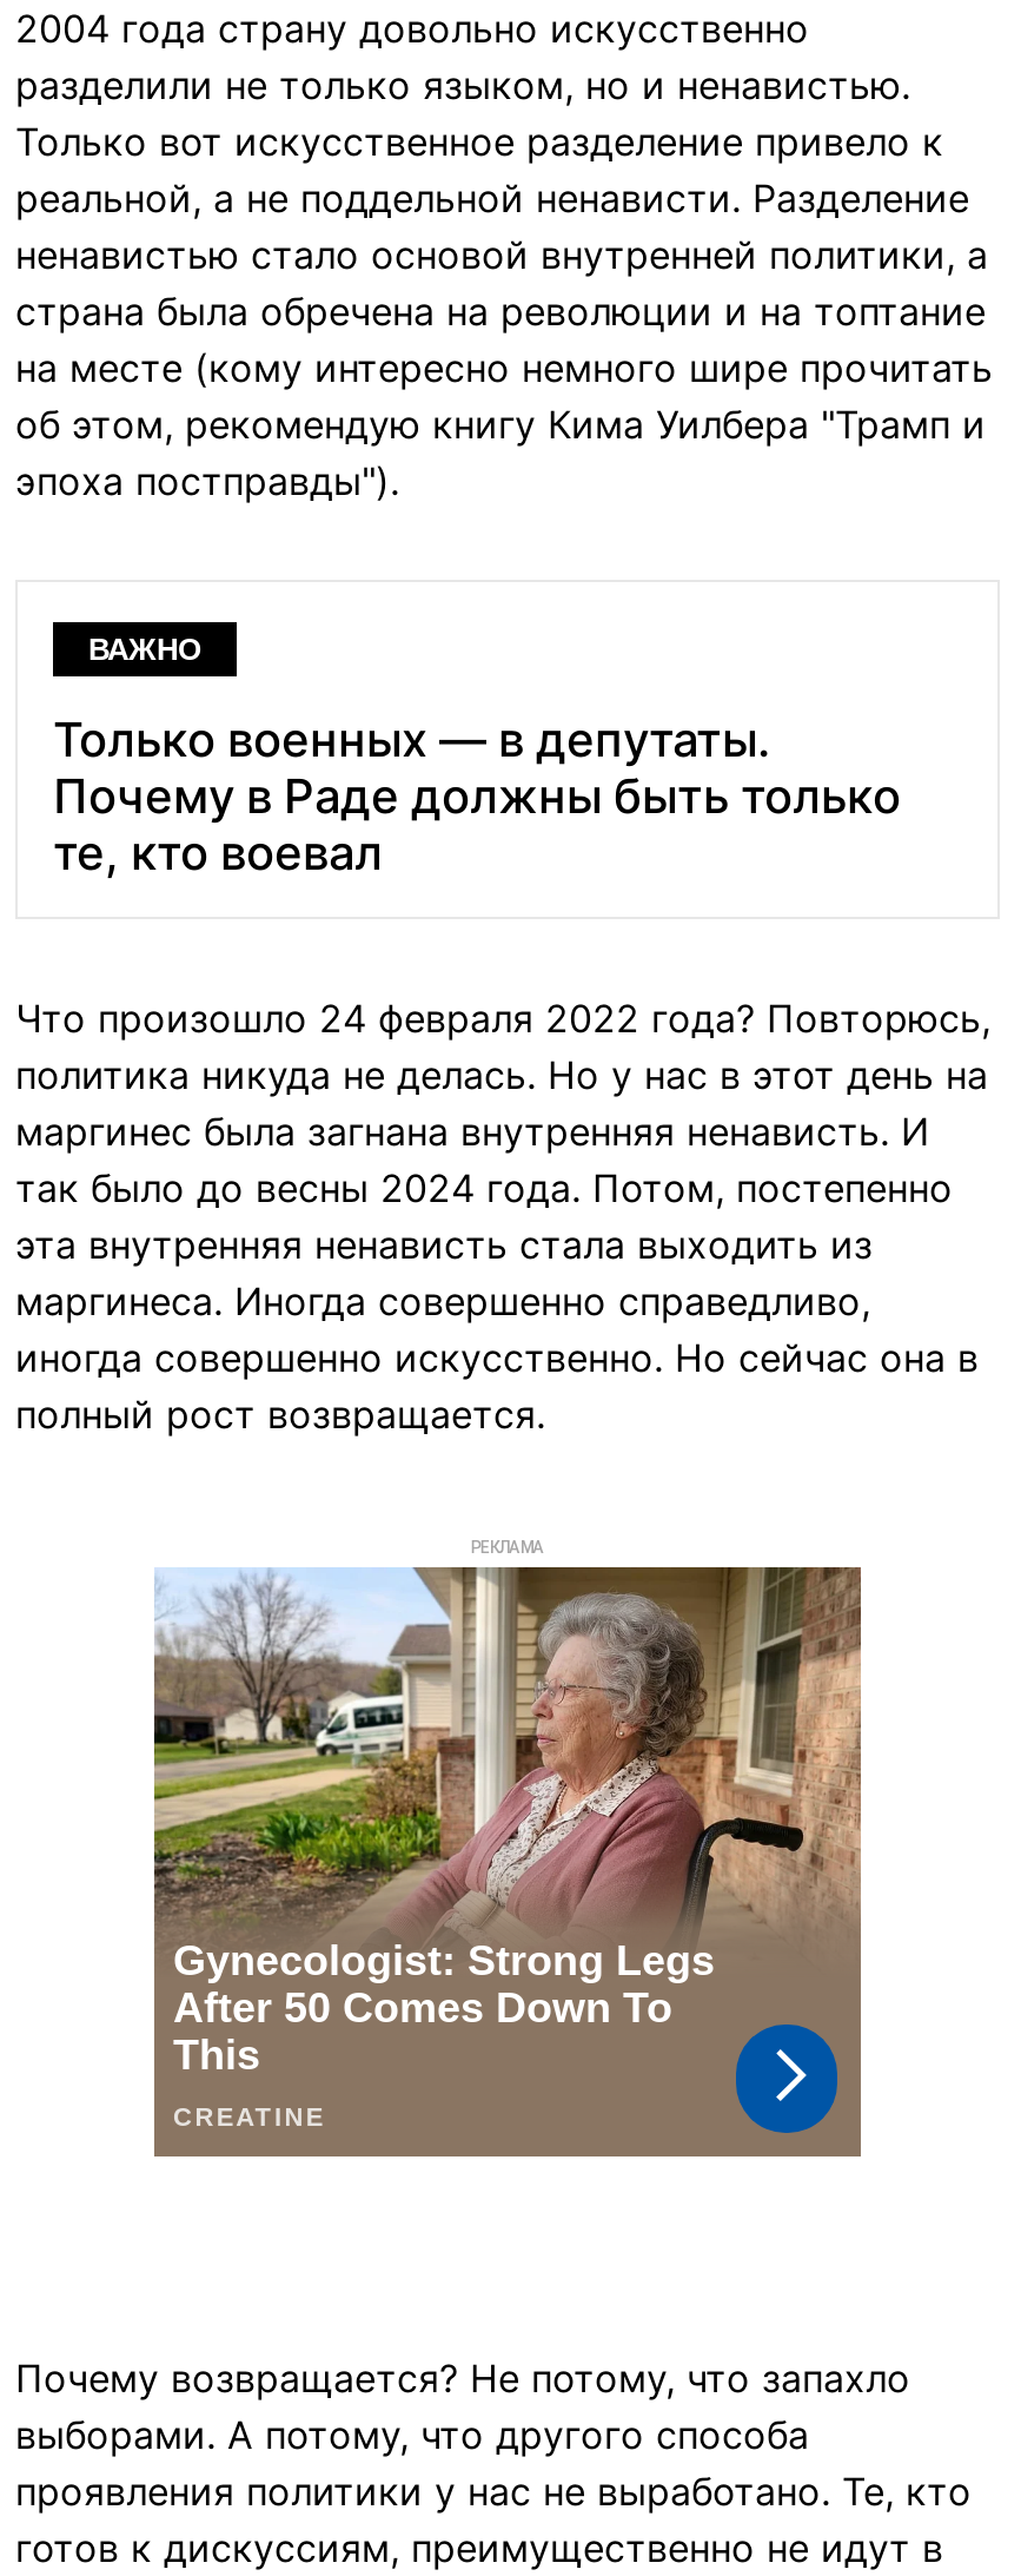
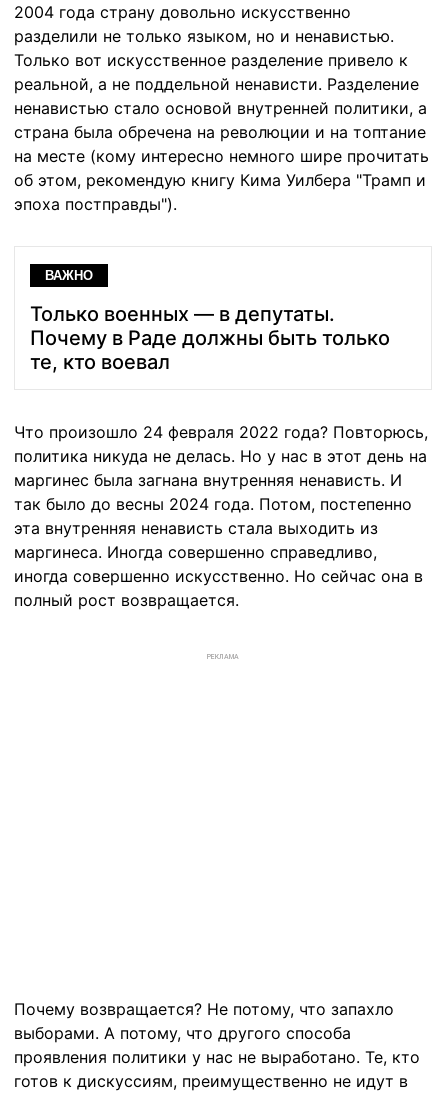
[152,1565,863,2159] [image] -> none

